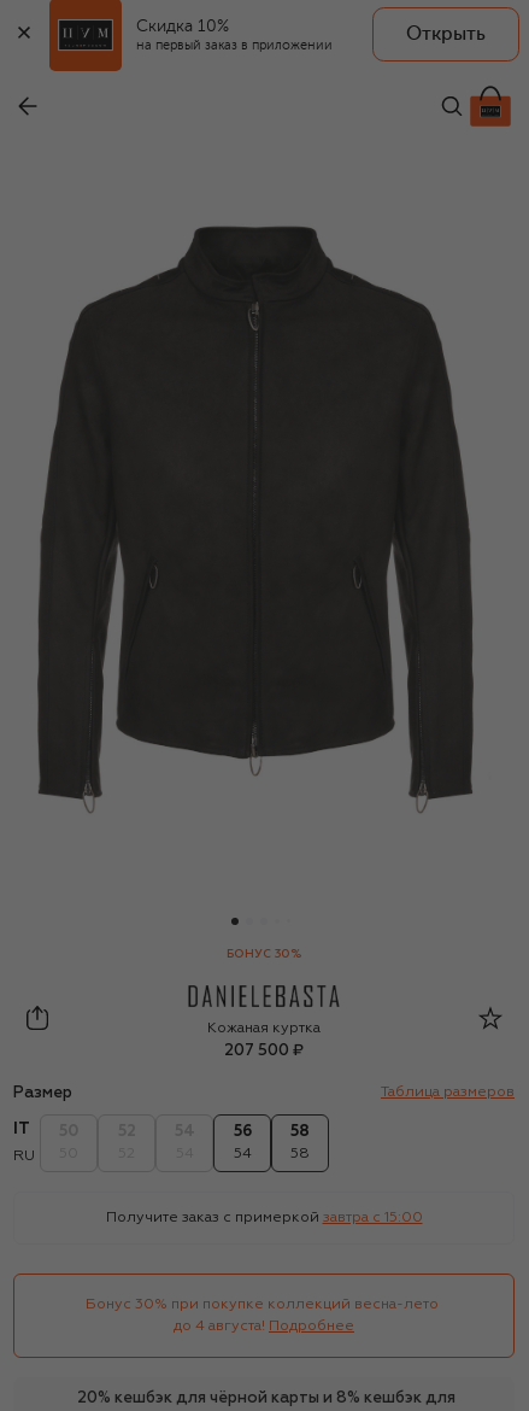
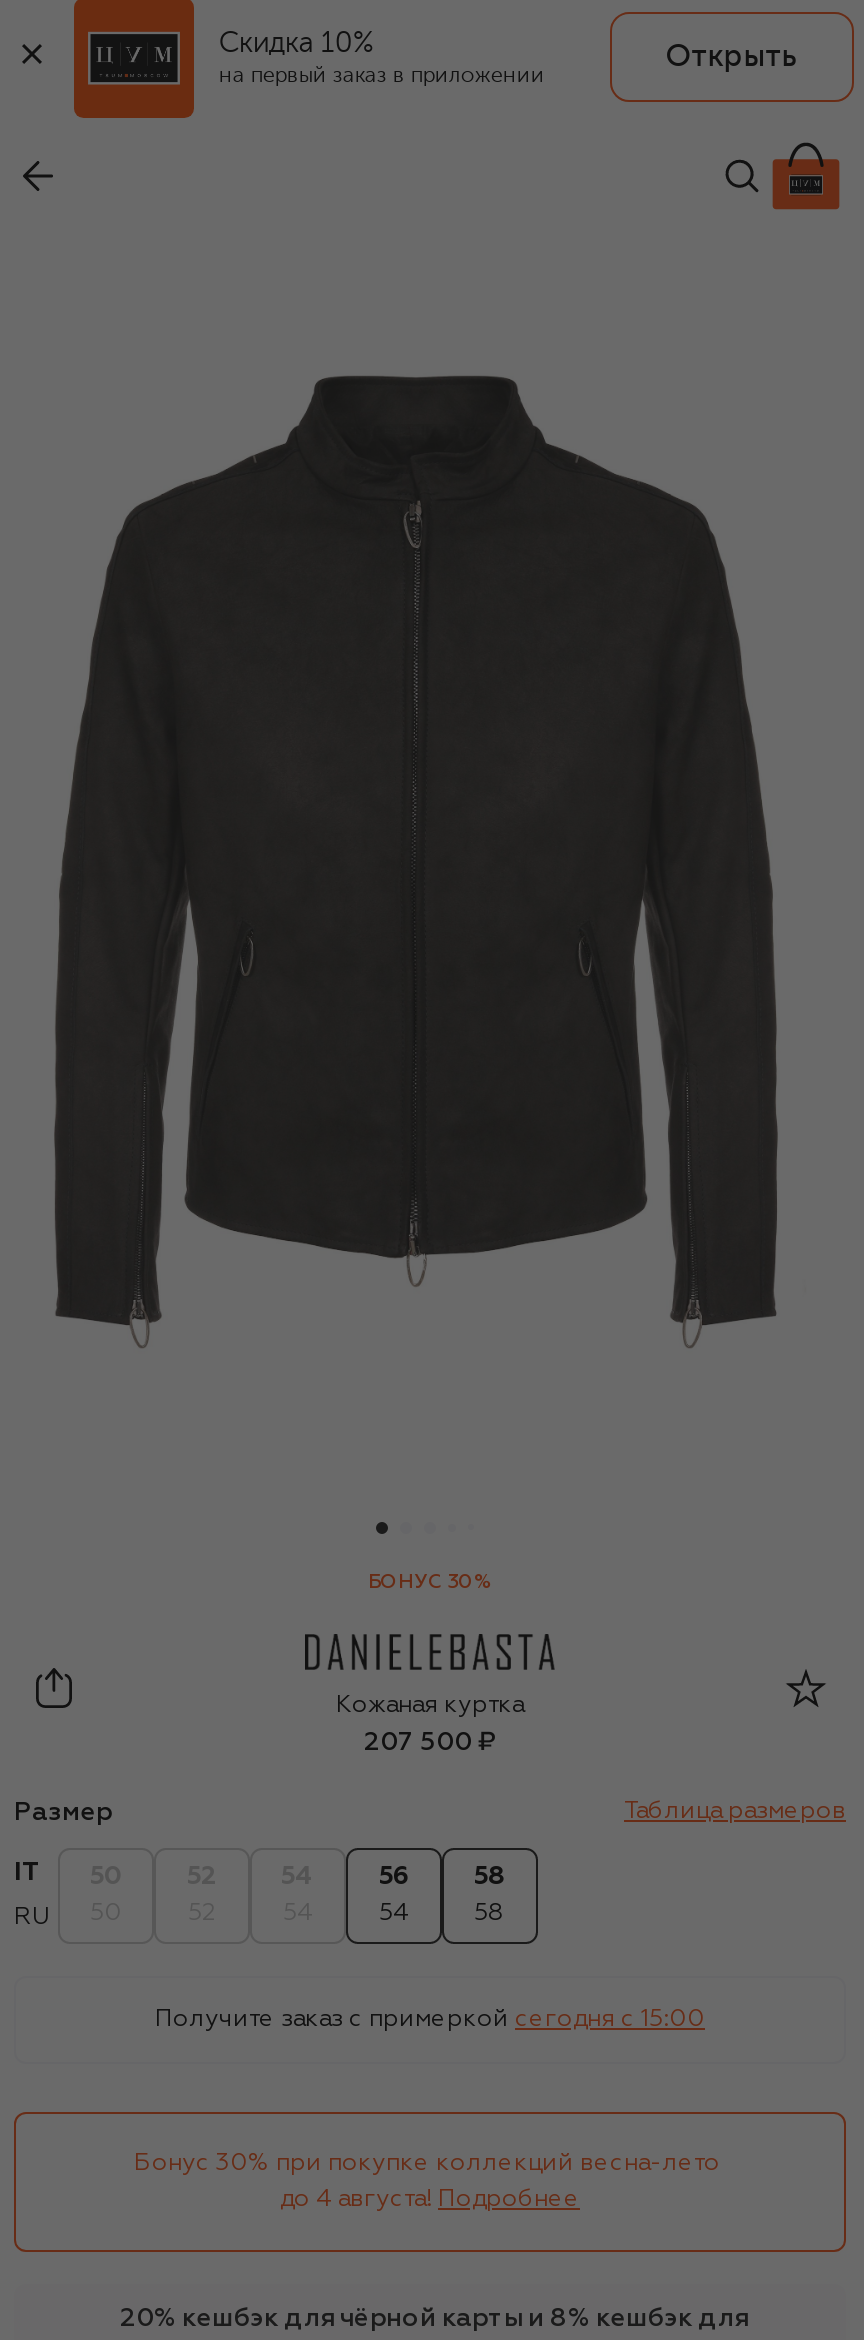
[105,1210,422,1225] Получите заказ с примеркой завтра c 15:00 -> [155,2007,705,2031] Получите заказ с примеркой сегодня c 15:00

